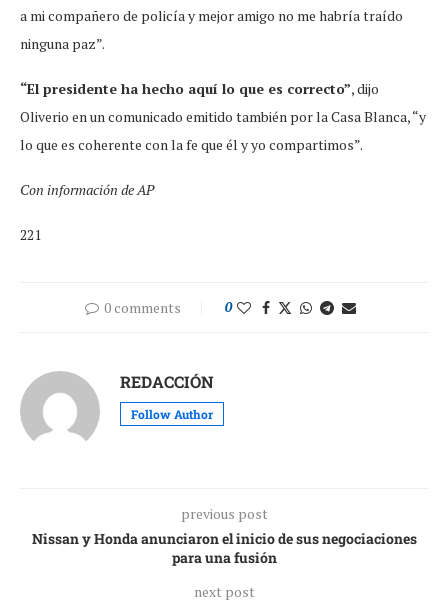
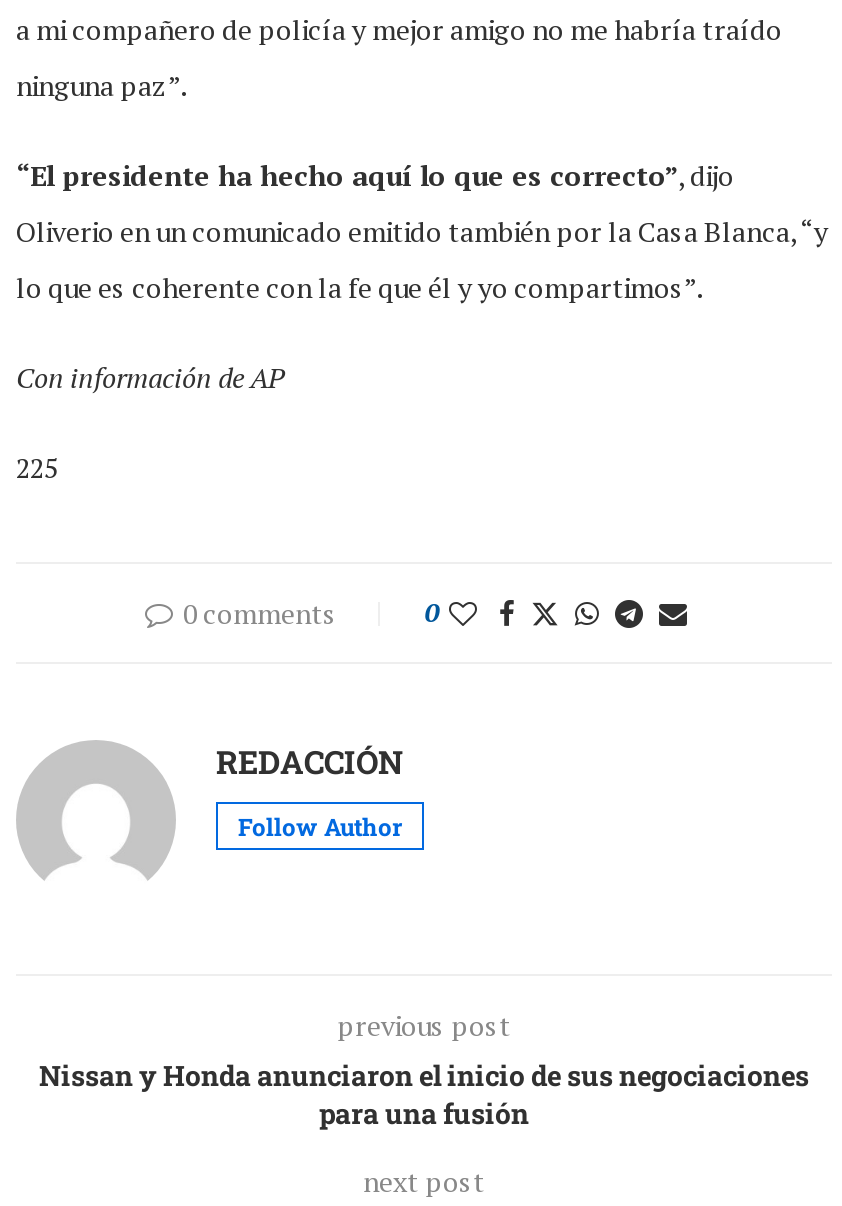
[20,225,41,244] 221 -> [16,449,58,487] 225

